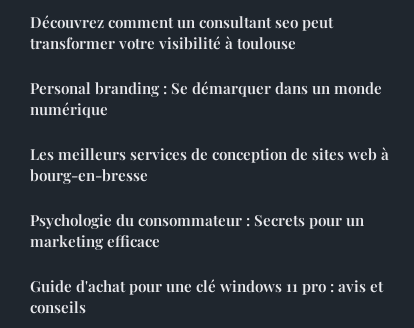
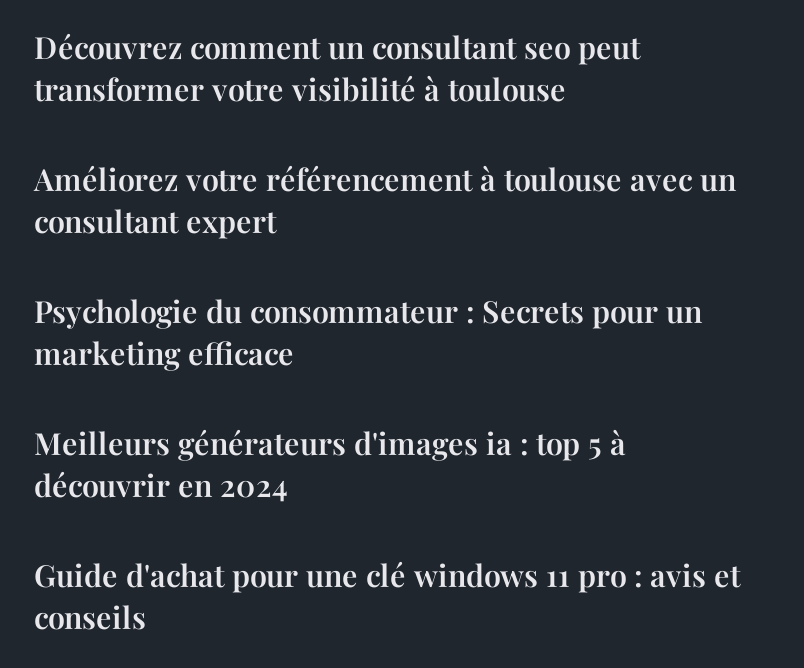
[30,78,389,185] Personal branding : Se démarquer dans un monde | numérique | Les meilleurs services de conception de sites web à | bourg-en-bresse -> [34,159,736,241] Améliorez votre référencement à toulouse avec un | consultant expert
moved [30,210,364,251] -> [34,291,702,373]: Psychologie du consommateur : Secrets pour un | marketing efficace
none -> [34,423,626,505] Meilleurs générateurs d'images ia : top 5 à | découvrir en 2024

